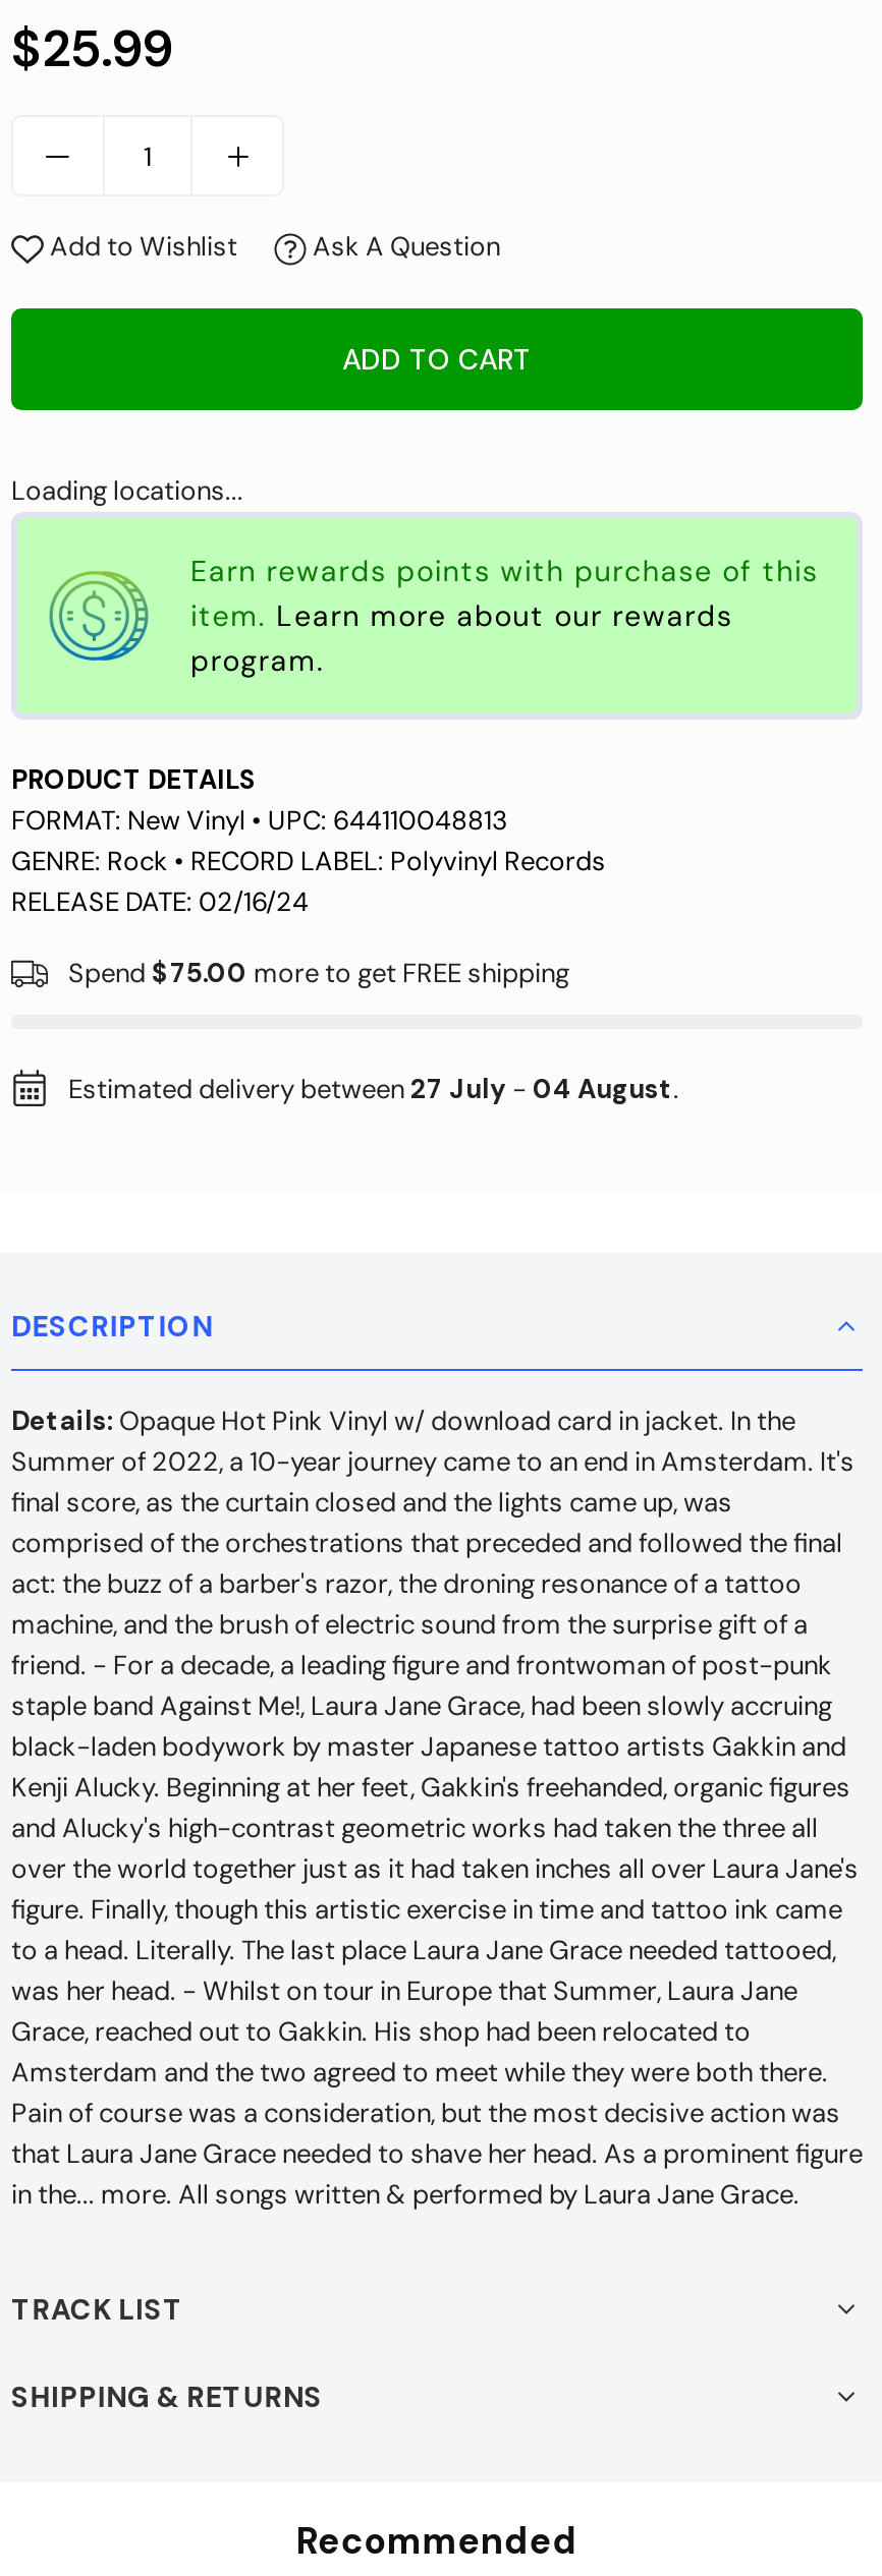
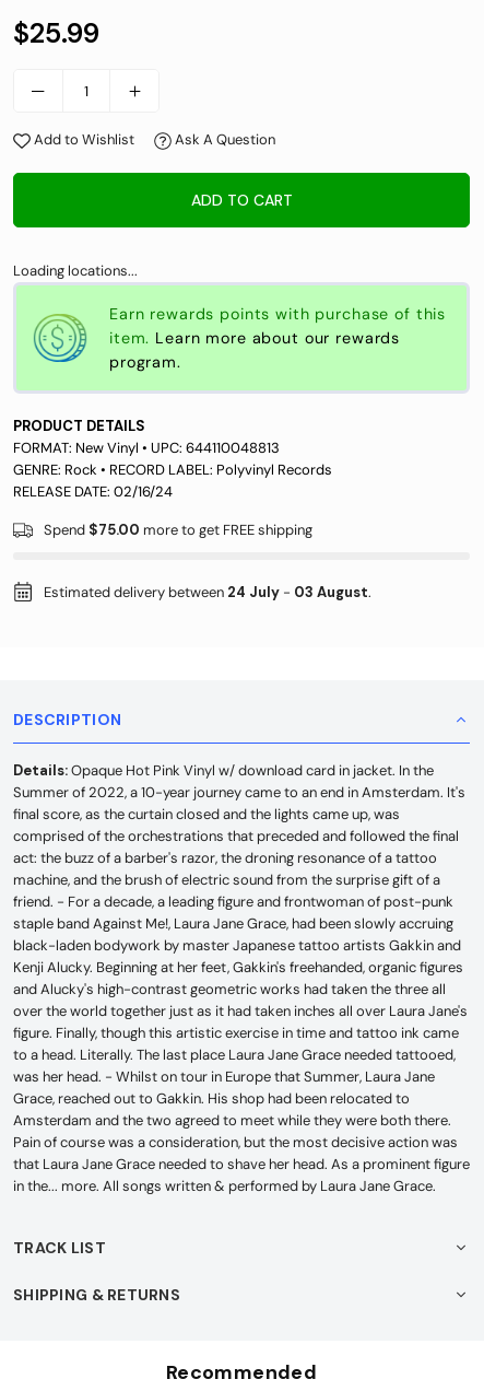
[68,1072,679,1107] Estimated delivery between 27 July - 04 August. -> [44,583,371,602] Estimated delivery between 24 July - 03 August.

